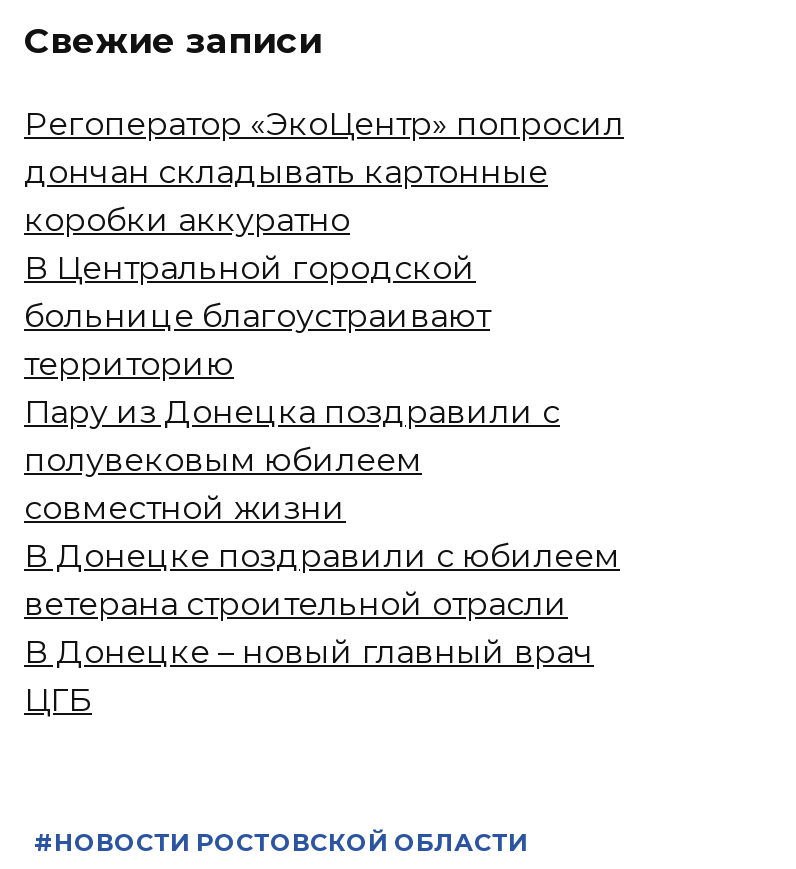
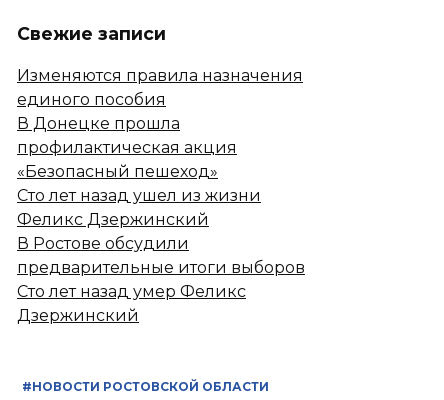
[24,106,624,720] Регоператор «ЭкоЦентр» попросил | дончан складывать картонные | коробки аккуратно | В Центральной городской | больнице благоустраивают | территорию | Пару из Донецка поздравили с | полувековым юбилеем | совместной жизни | В Донецке поздравили с юбилеем | ветерана строительной отрасли | В Донецке – новый главный врач | ЦГБ -> [17,66,305,325] Изменяются правила назначения | единого пособия | В Донецке прошла | профилактическая акция | «Безопасный пешеход» | Сто лет назад ушел из жизни | Феликс Дзержинский | В Ростове обсудили | предварительные итоги выборов | Сто лет назад умер Феликс | Дзержинский

